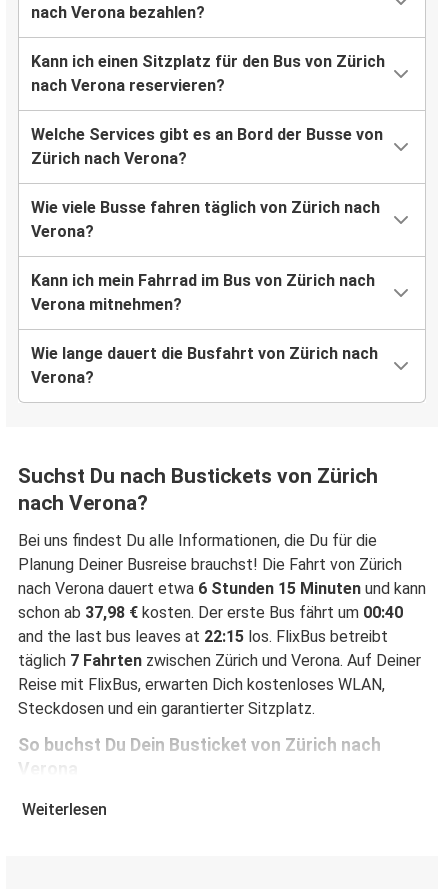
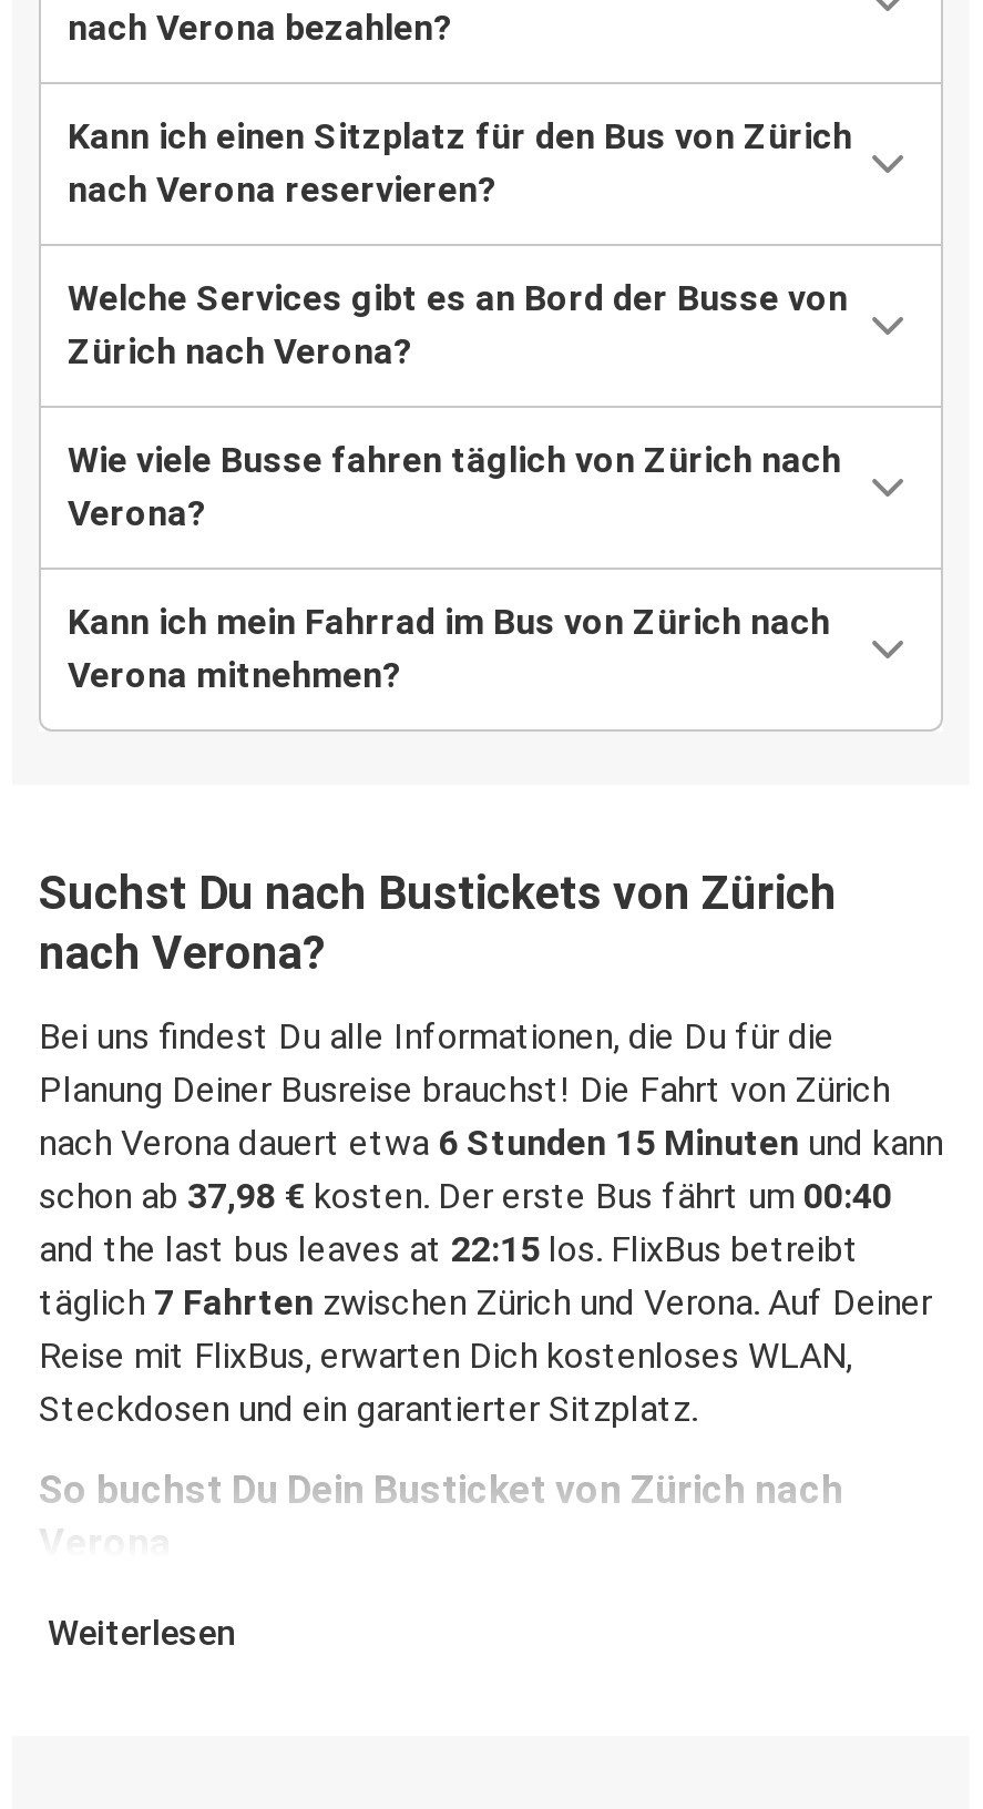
[31,344,378,387] Wie lange dauert die Busfahrt von Zürich nach | Verona? -> none

